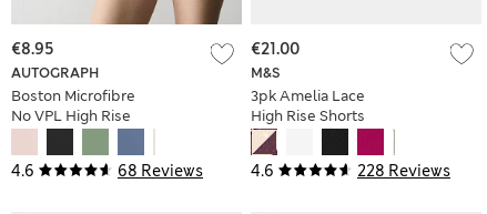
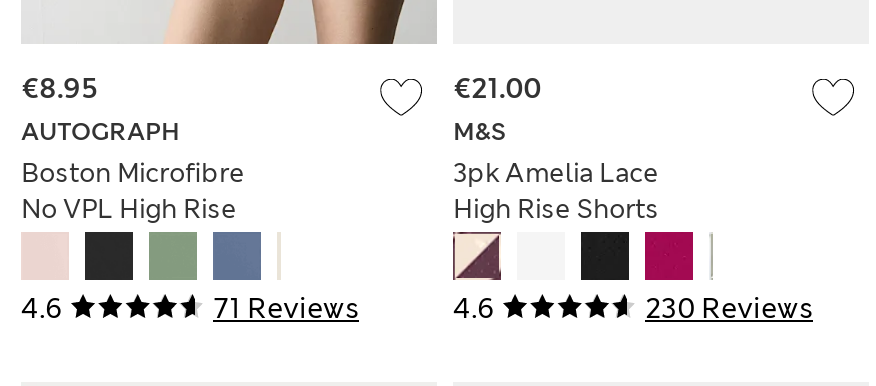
[118,161,203,181] 68 Reviews -> [213,290,359,326] 71 Reviews
[357,161,450,181] 228 Reviews -> [645,290,813,326] 230 Reviews

